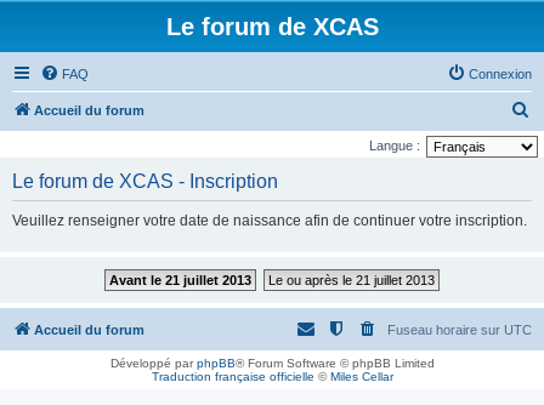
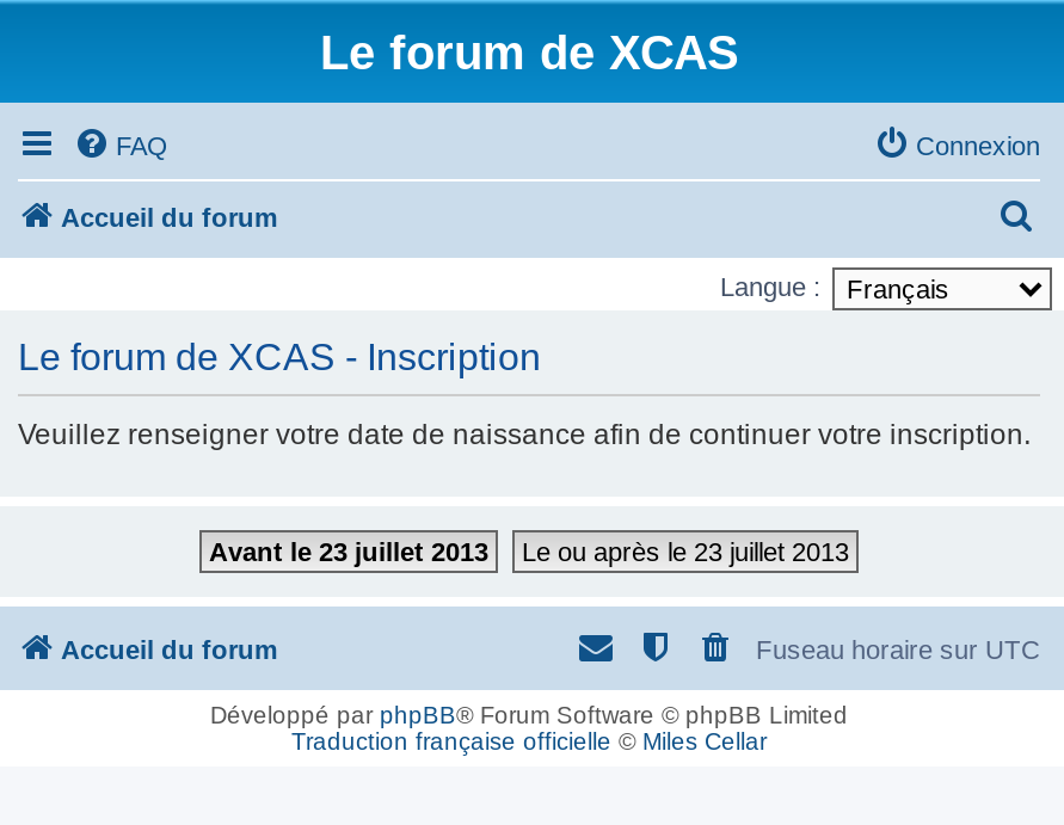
[109,273,251,287] Avant le 21 juillet 2013 -> [209,537,488,566] Avant le 23 juillet 2013
[268,273,435,287] Le ou après le 21 juillet 2013 -> [522,537,849,566] Le ou après le 23 juillet 2013

